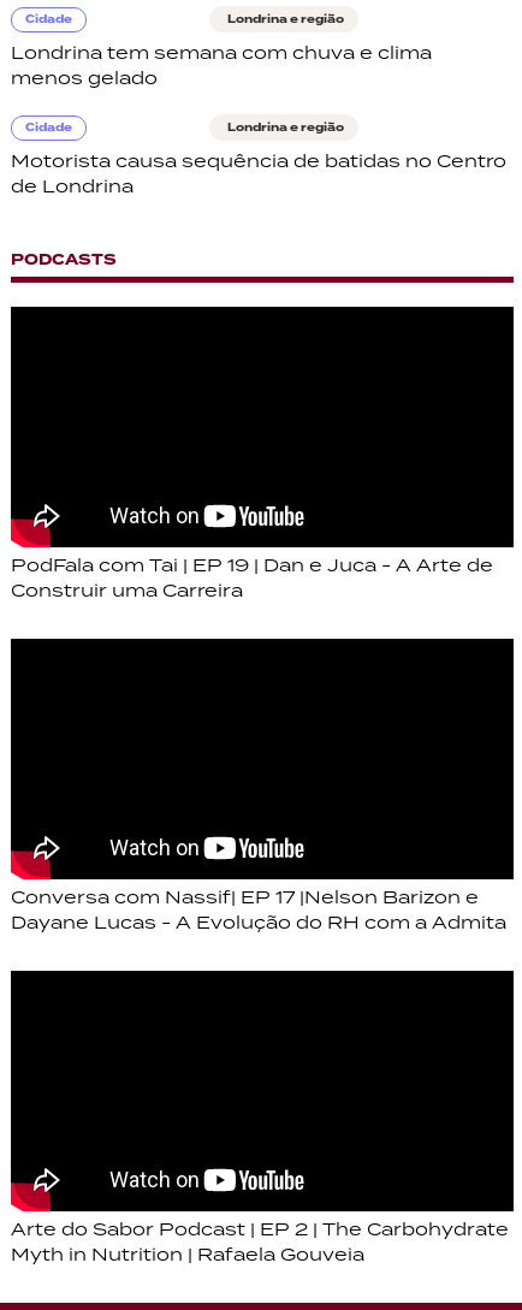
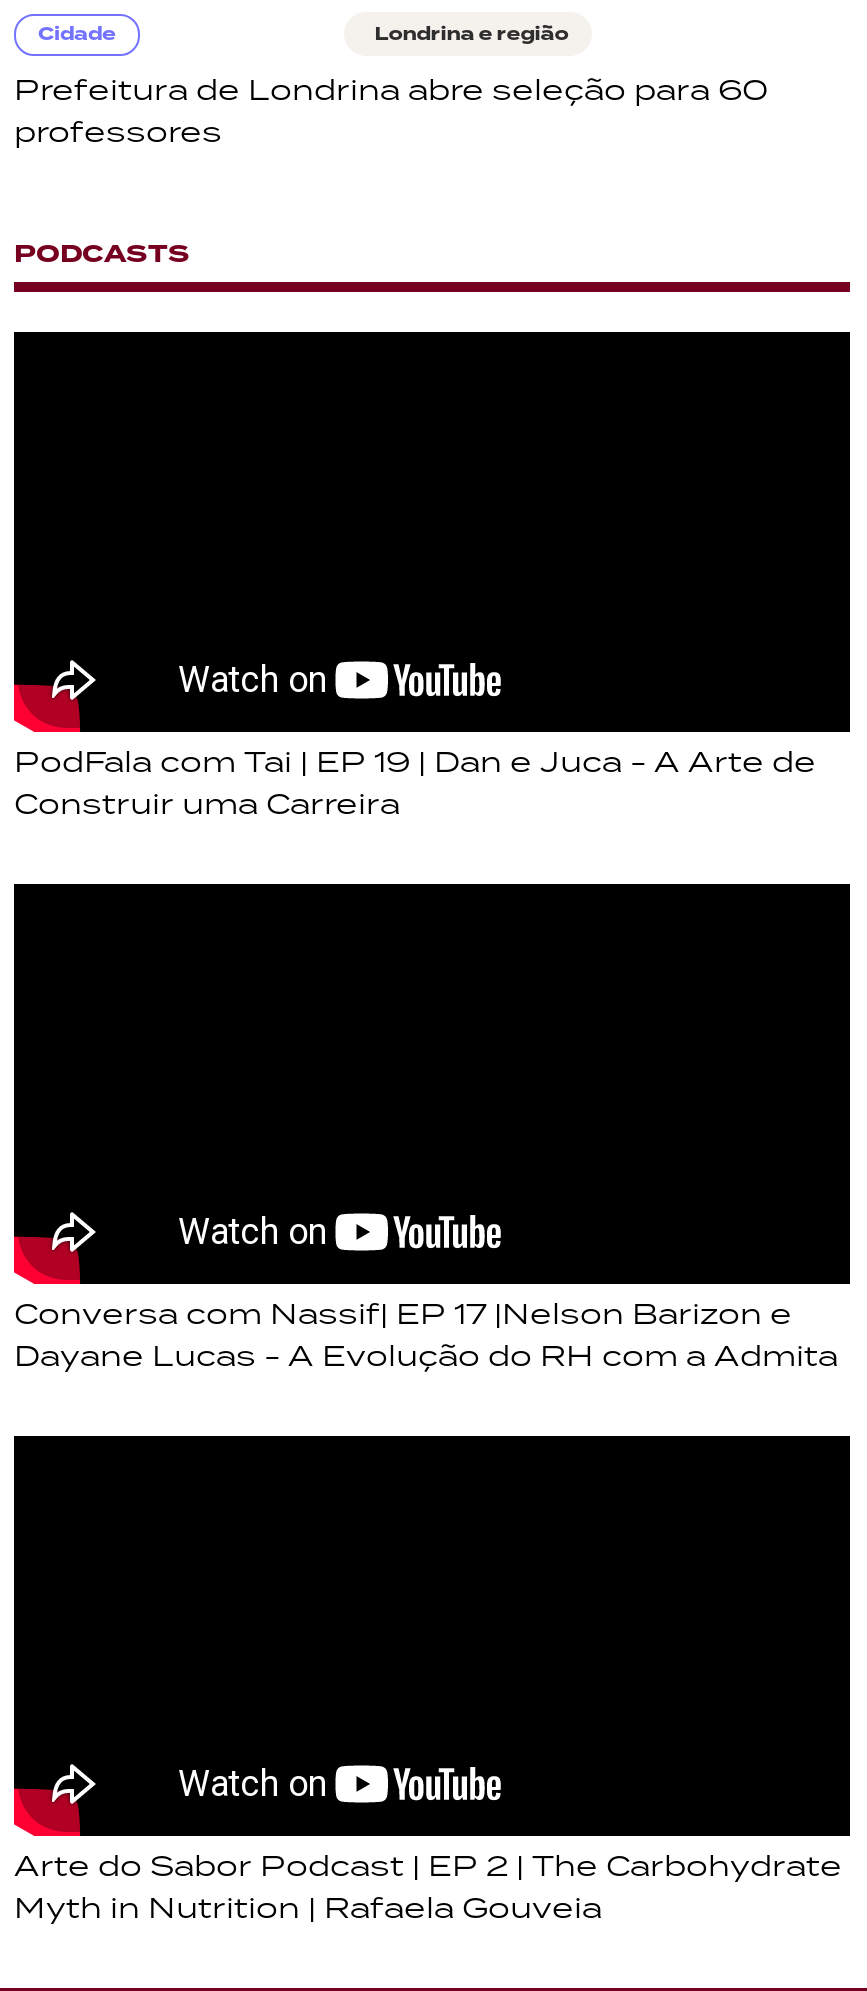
[11,41,506,197] Londrina tem semana com chuva e clima | menos gelado | Cidade | Londrina e região | Motorista causa sequência de batidas no Centro | de Londrina -> [14,70,768,150] Prefeitura de Londrina abre seleção para 60 | professores

